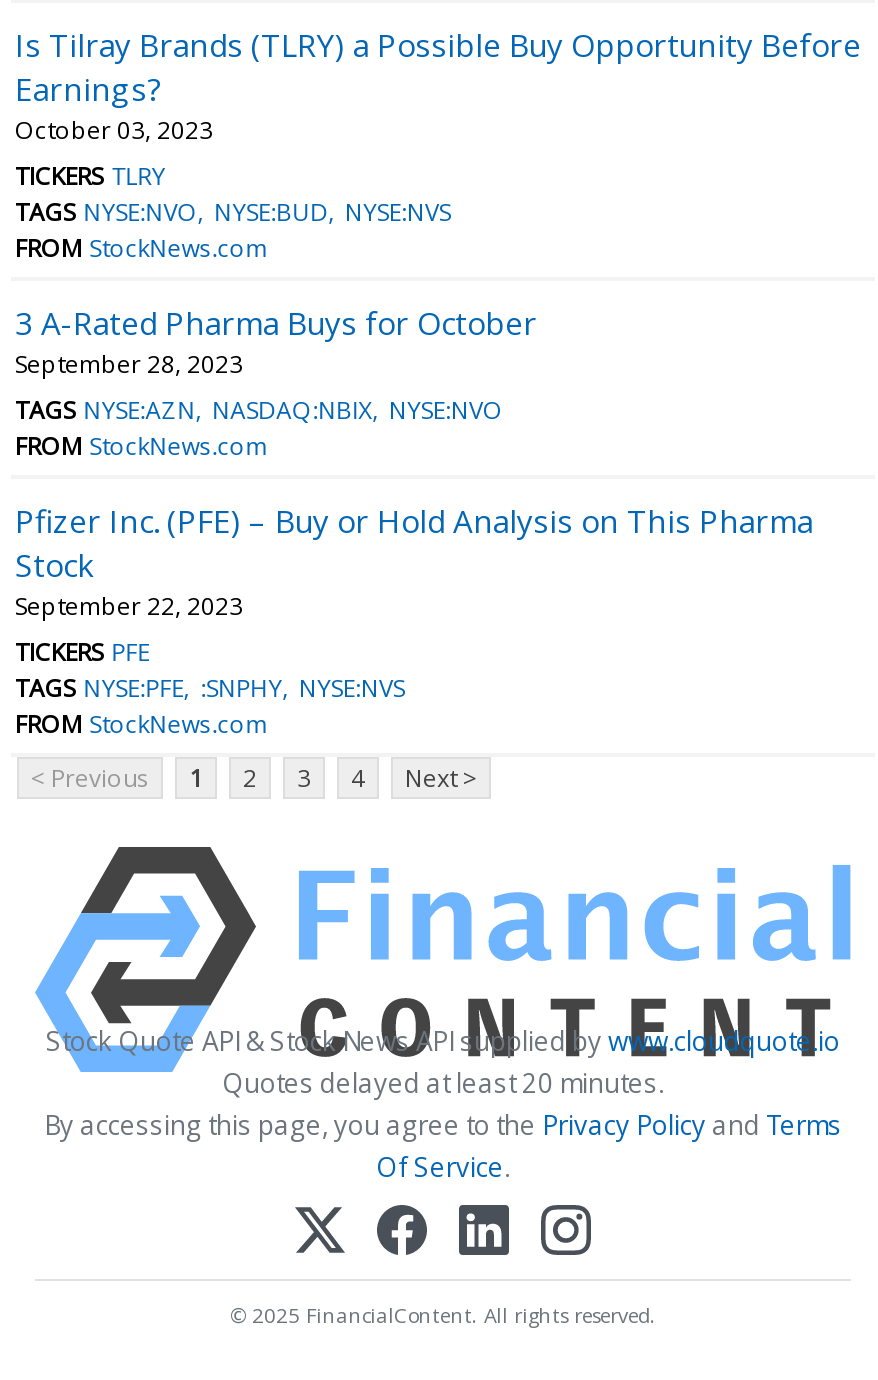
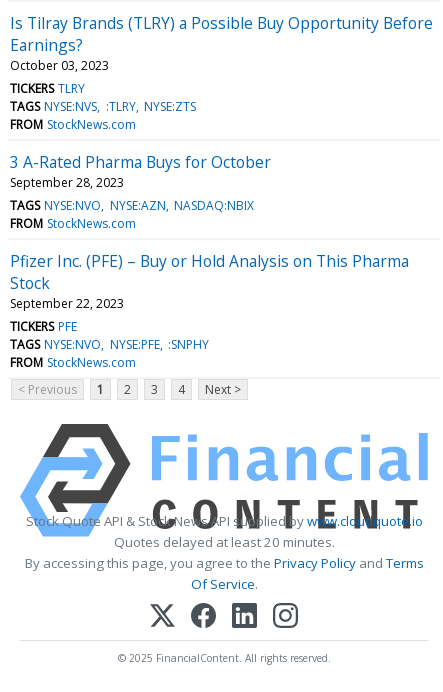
[15,195,451,229] TAGS NYSE:NVO NYSE:BUD NYSE:NVS -> [10,98,196,115] TAGS NYSE:NVS :TLRY NYSE:ZTS
[15,393,503,427] TAGS NYSE:AZN NASDAQ:NBIX NYSE:NVO -> [10,197,254,214] TAGS NYSE:NVO NYSE:AZN NASDAQ:NBIX
[15,671,405,705] TAGS NYSE:PFE :SNPHY NYSE:NVS -> [10,336,209,353] TAGS NYSE:NVO NYSE:PFE :SNPHY

